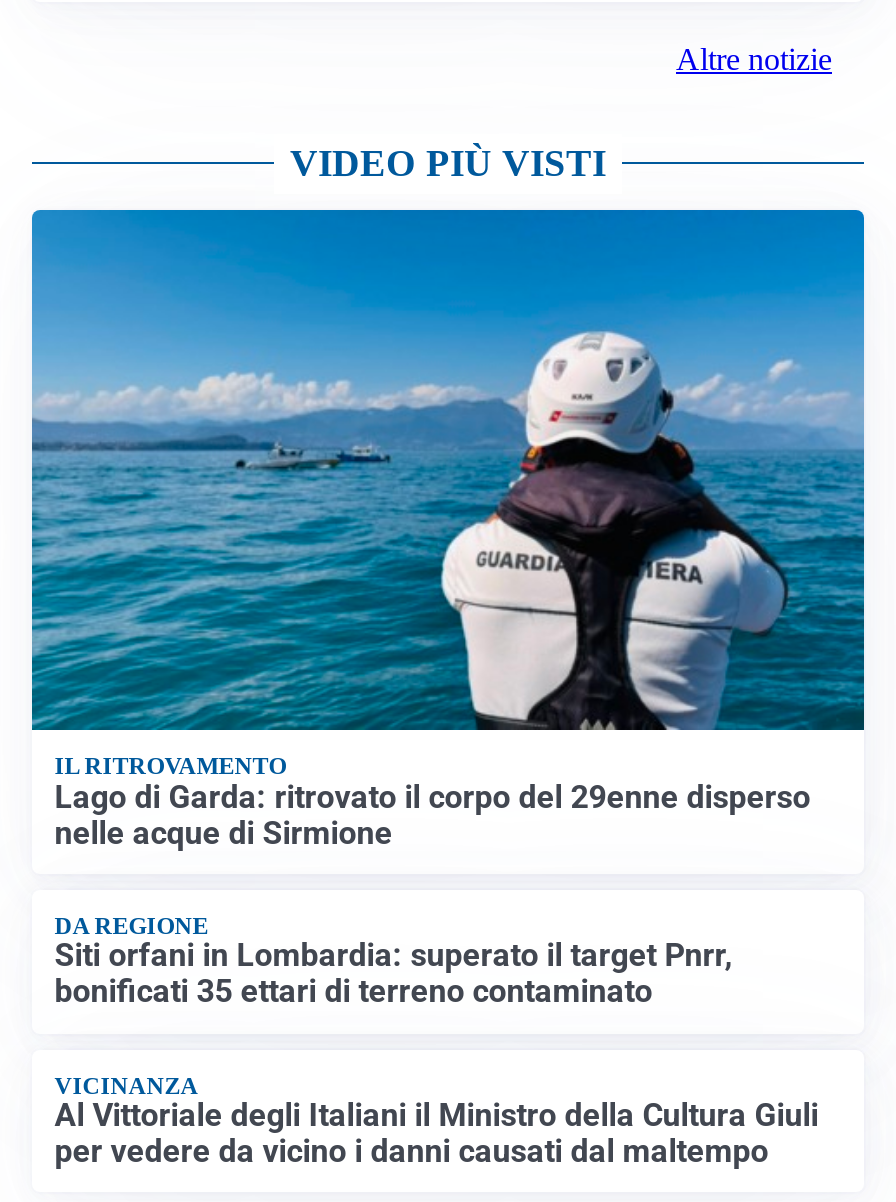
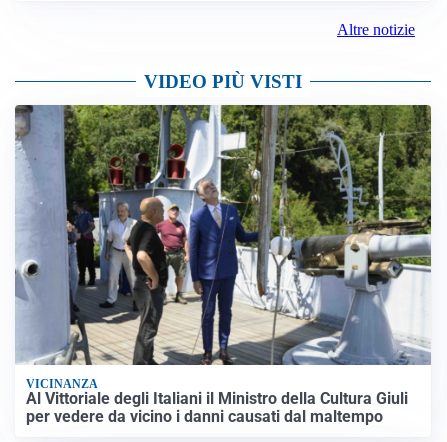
[30,208,866,732] [image] -> [15,104,432,366] [image]
[54,753,810,1011] IL RITROVAMENTO | Lago di Garda: ritrovato il corpo del 29enne disperso | nelle acque di Sirmione | DA REGIONE | Siti orfani in Lombardia: superato il target Pnrr, | bonificati 35 ettari di terreno contaminato -> none

